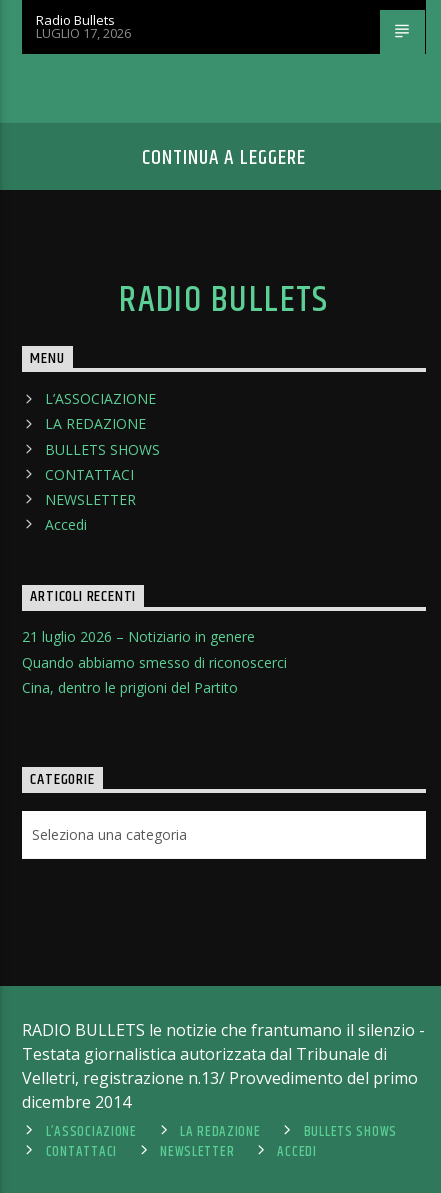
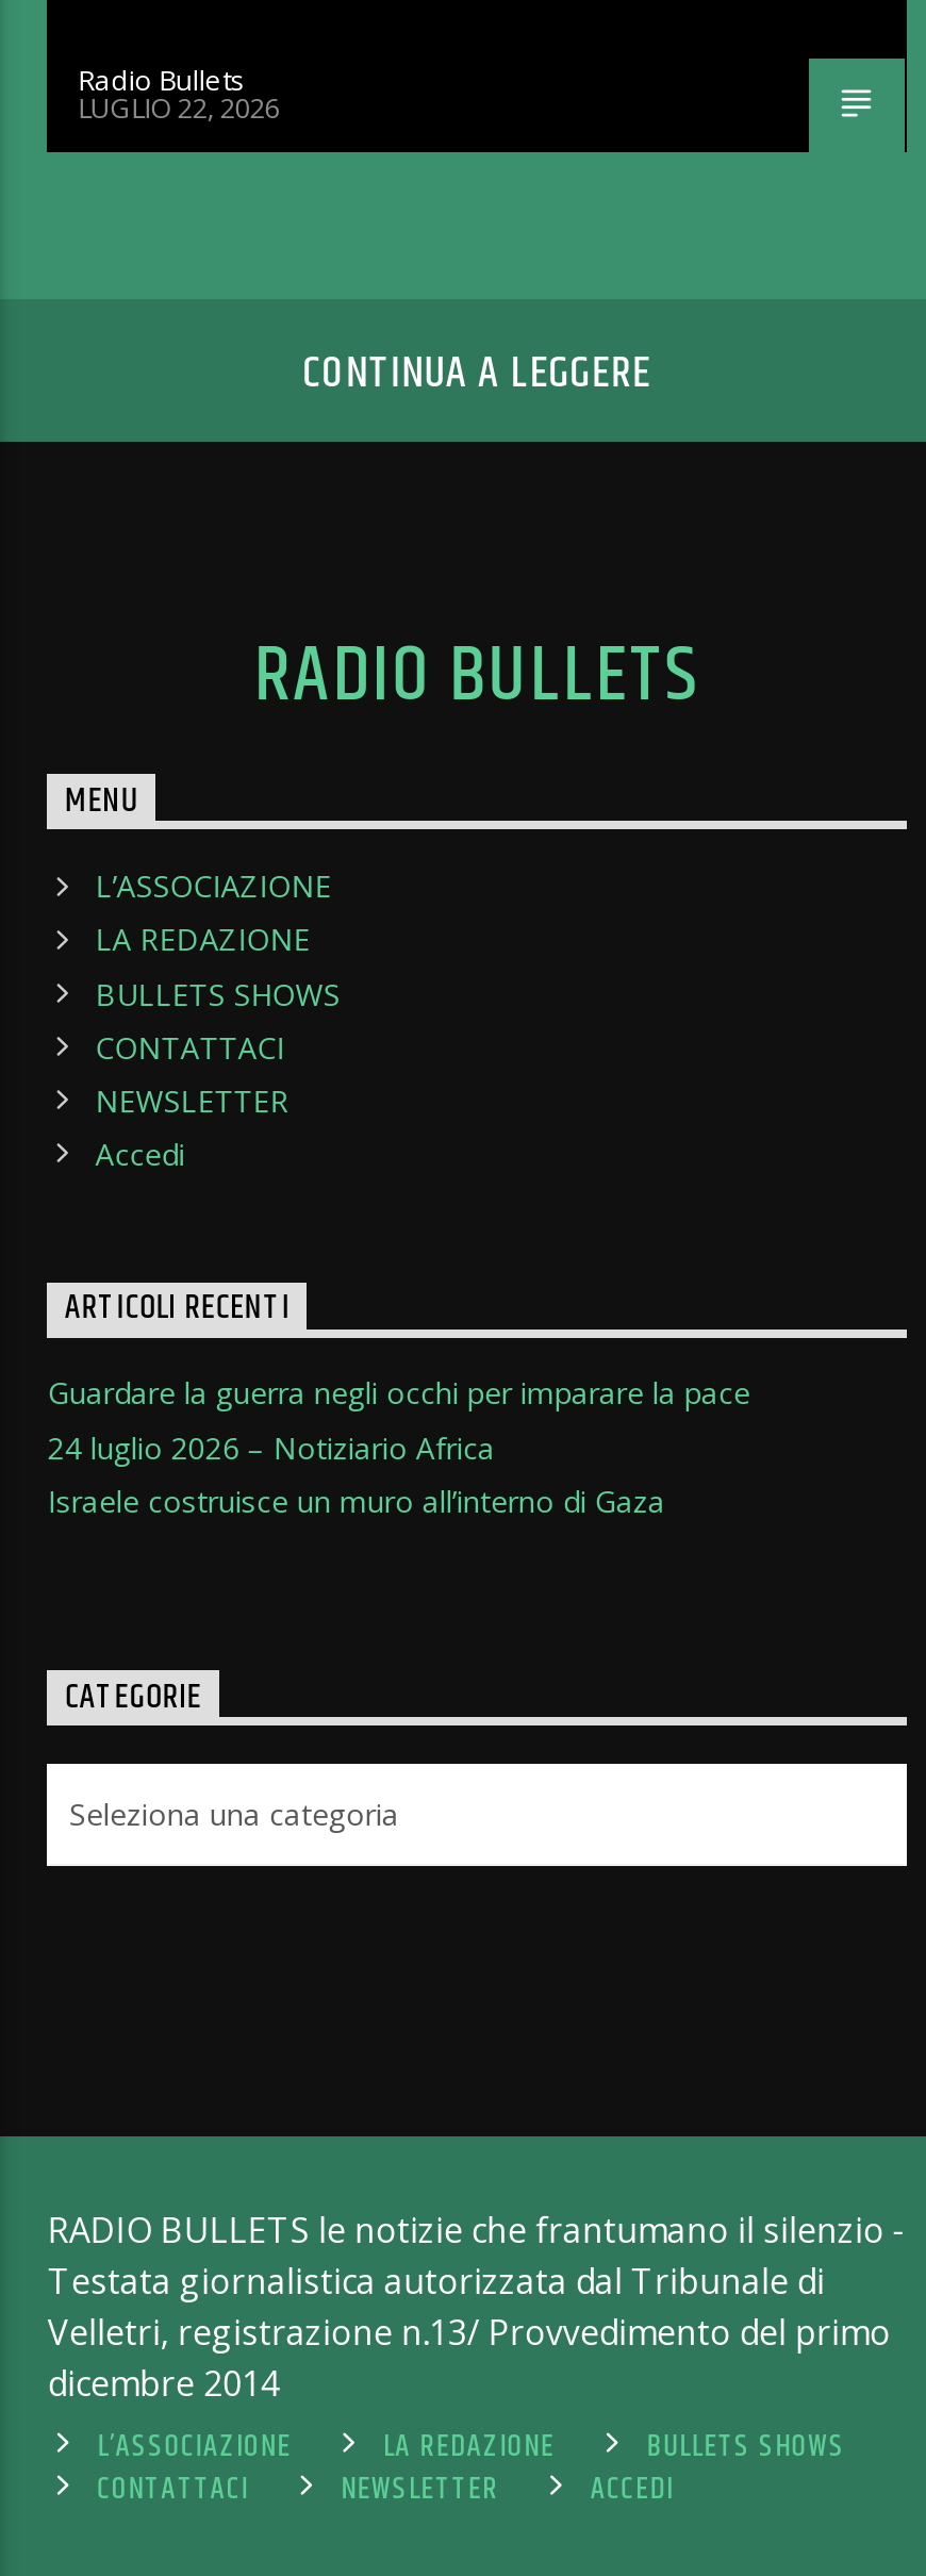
[36,24,131,42] LUGLIO 17, 2026 -> [77,89,280,128] LUGLIO 22, 2026
[22,627,287,697] 21 luglio 2026 – Notiziario in genere | Quando abbiamo smesso di riconoscerci | Cina, dentro le prigioni del Partito -> [48,1373,750,1520] Guardare la guerra negli occhi per imparare la pace | 24 luglio 2026 – Notiziario Africa | Israele costruisce un muro all’interno di Gaza

